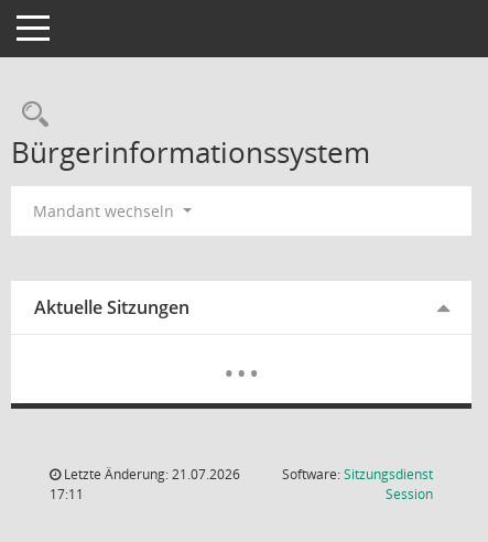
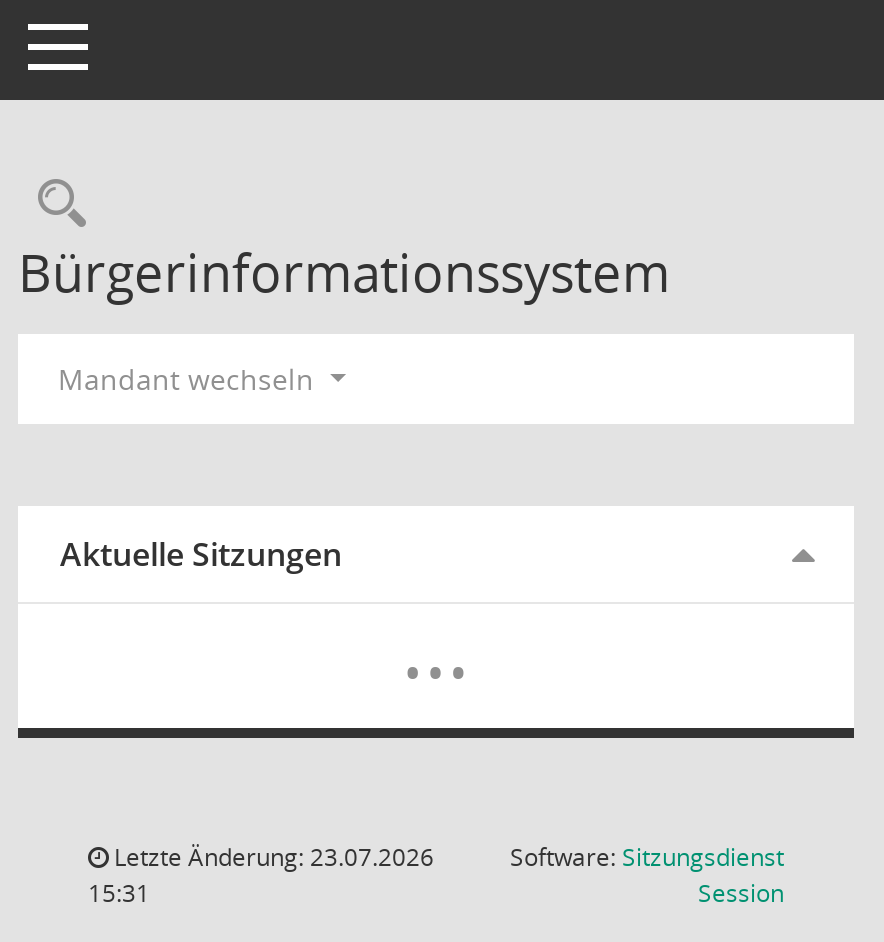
[61,465,240,484] Letzte Änderung: 21.07.2026 -> [108,840,434,874] Letzte Änderung: 23.07.2026
[50,485,84,503] 17:11 -> [88,876,150,910] 15:31

